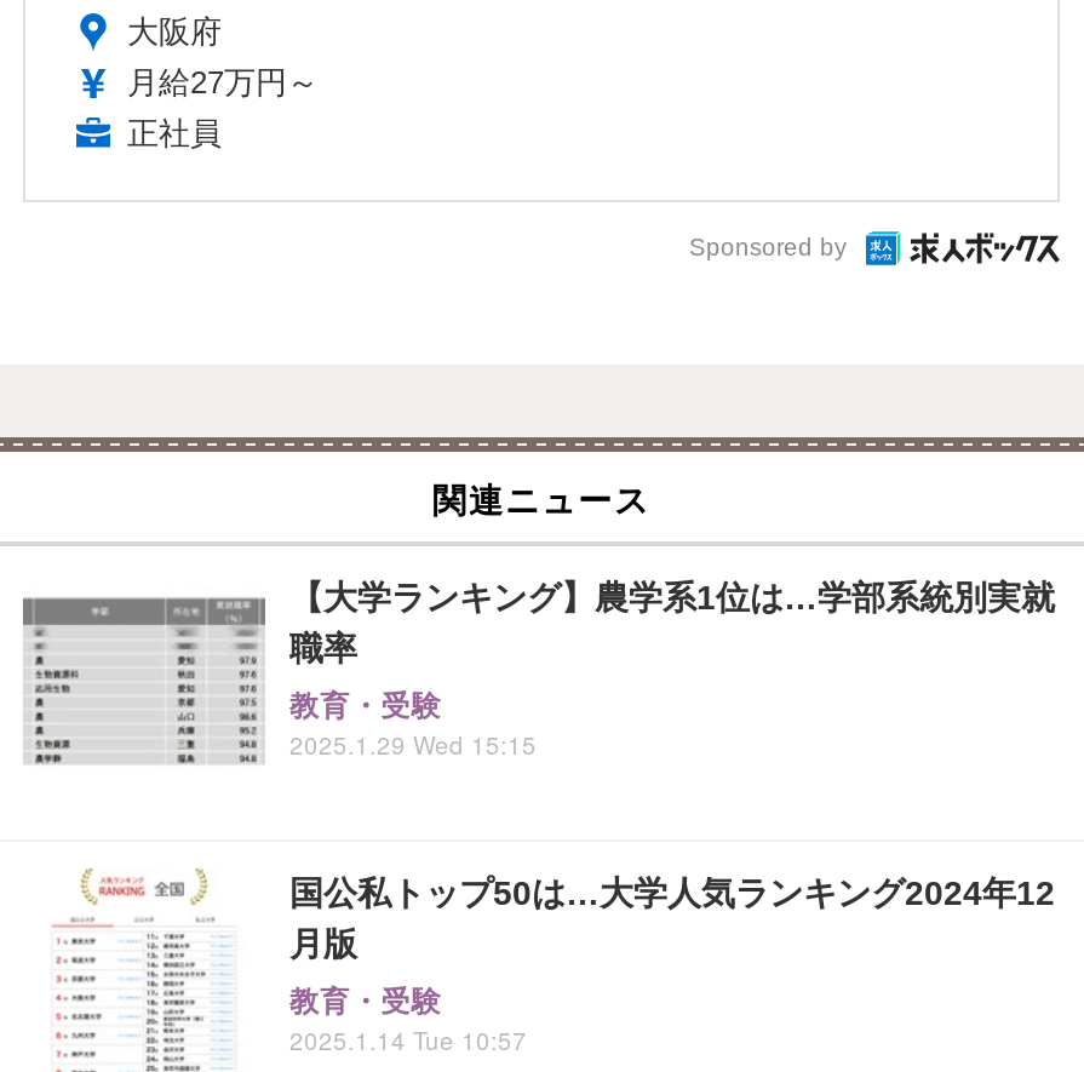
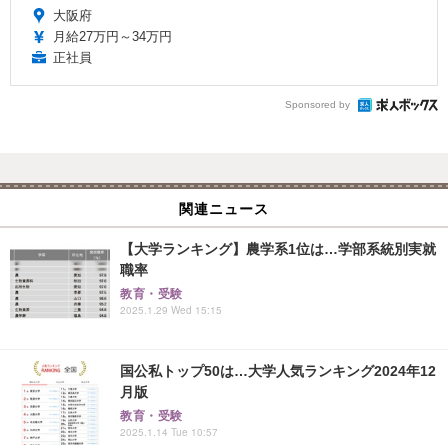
[127,64,319,101] 月給27万円～ -> [53,29,172,44] 月給27万円～34万円

